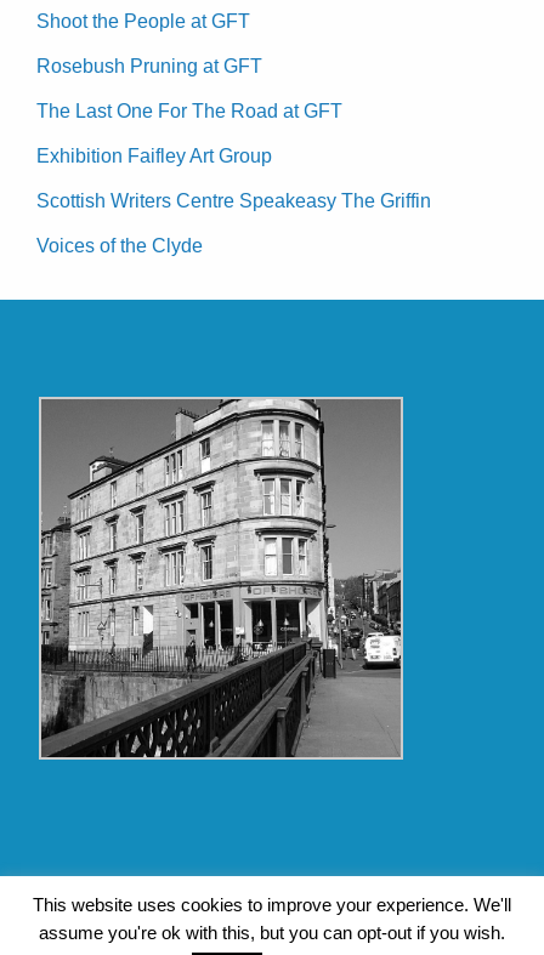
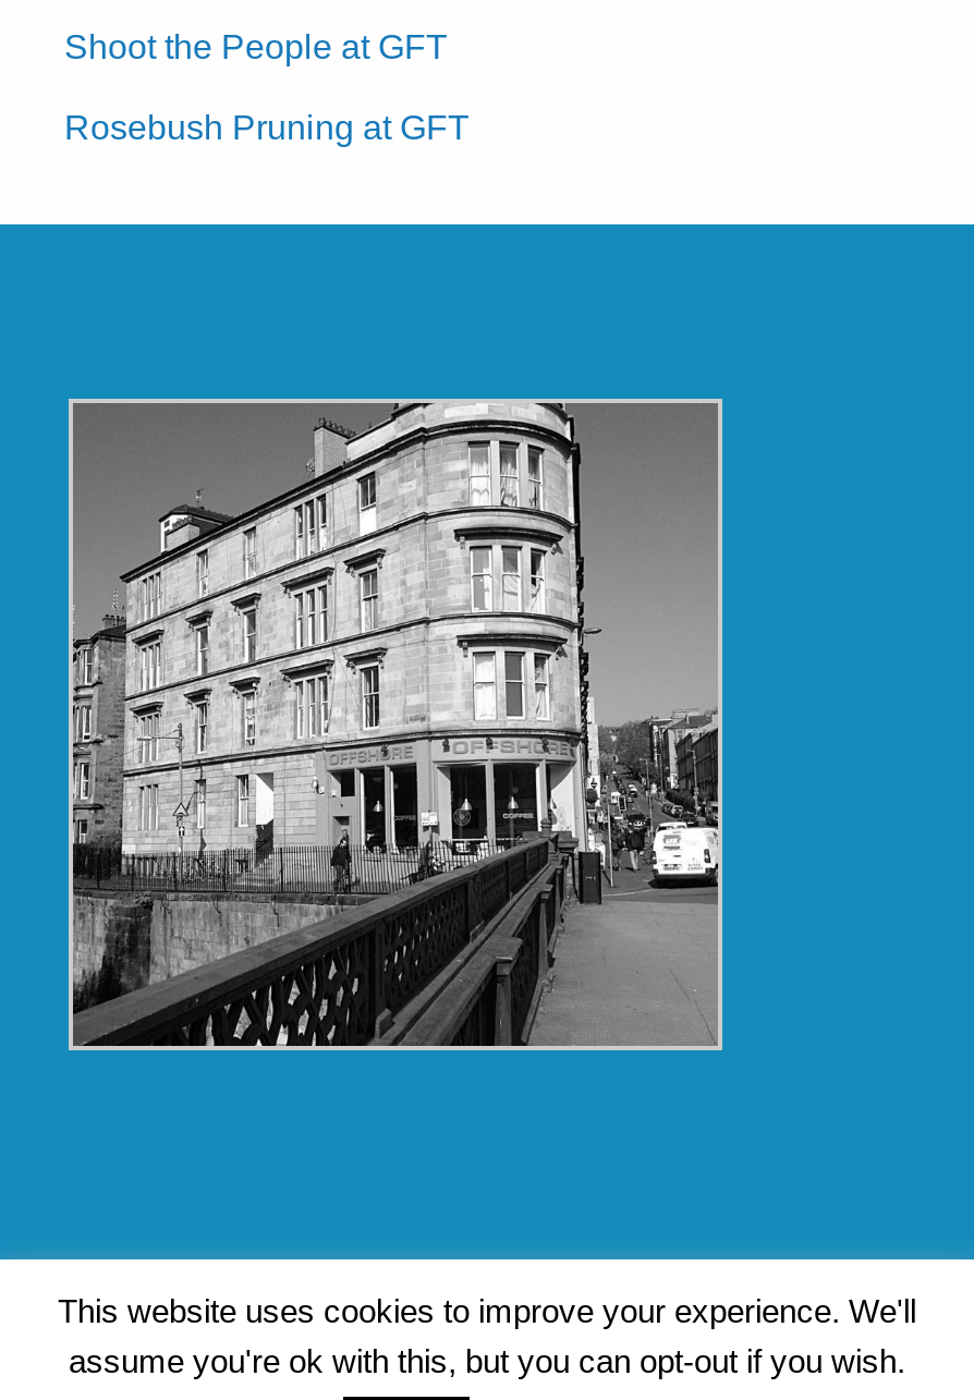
[36,101,431,256] The Last One For The Road at GFT | Exhibition Faifley Art Group | Scottish Writers Centre Speakeasy The Griffin | Voices of the Clyde -> none

